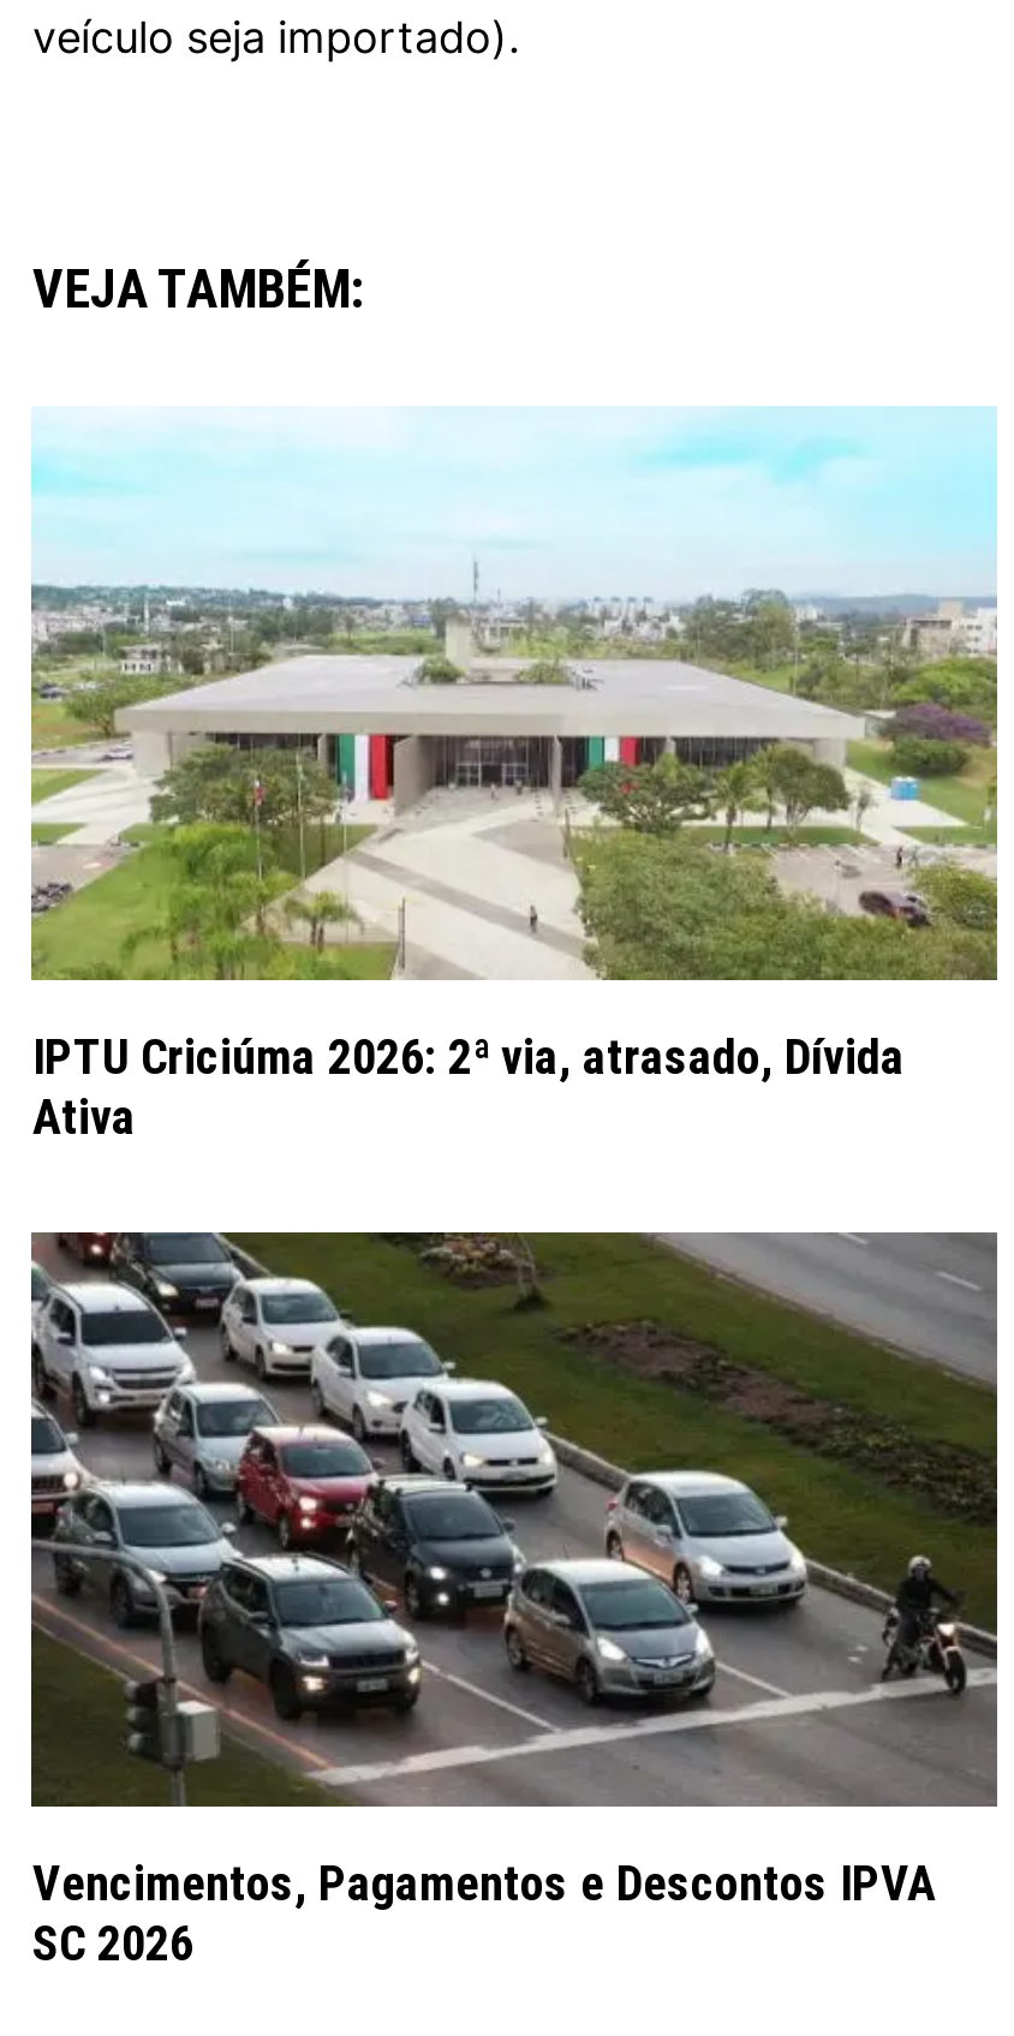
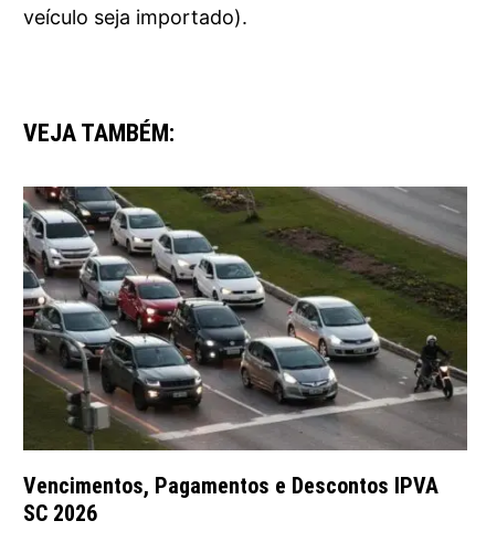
[29,406,1000,1145] [image] | IPTU Criciúma 2026: 2ª via, atrasado, Dívida | Ativa -> none

